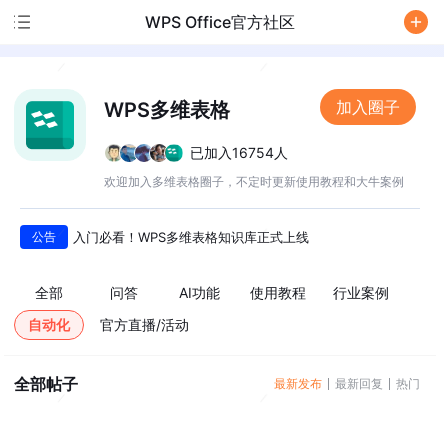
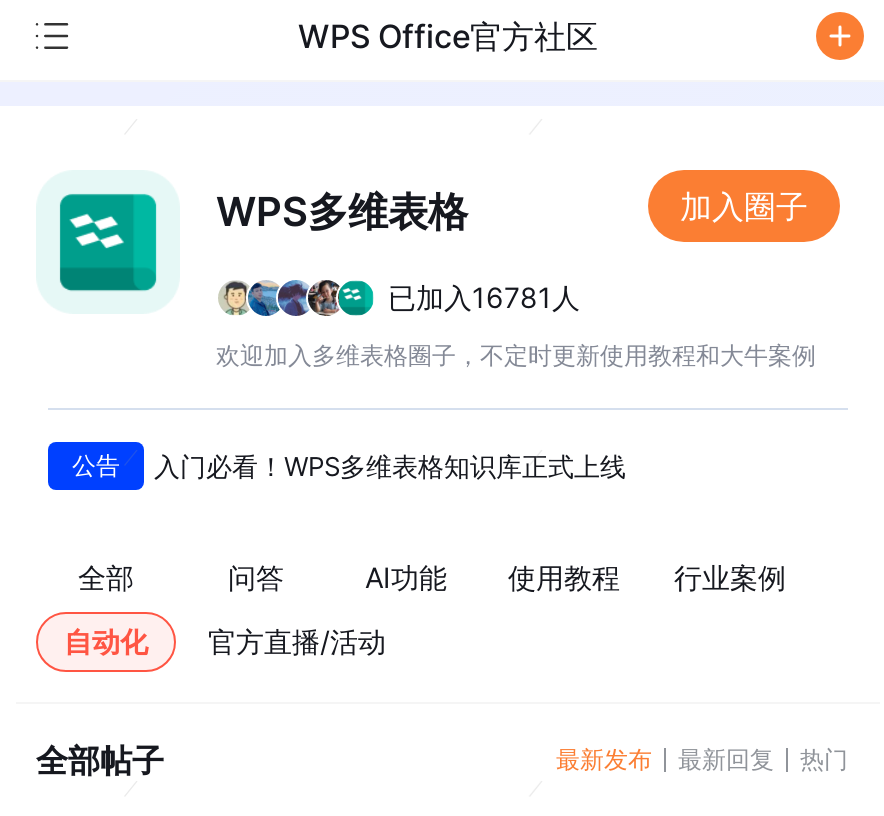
[190,144,288,161] 已加入16754人 -> [388,280,580,314] 已加入16781人

